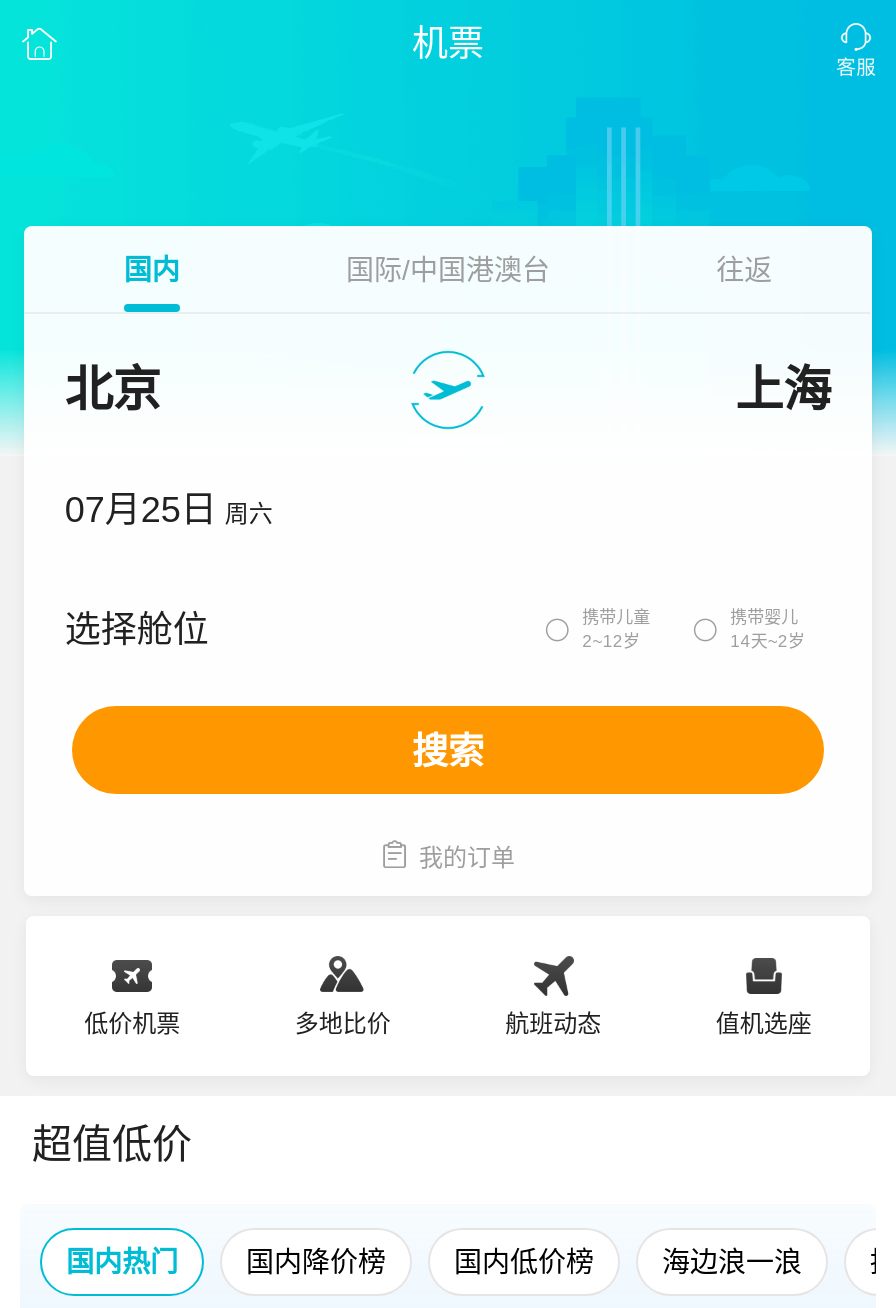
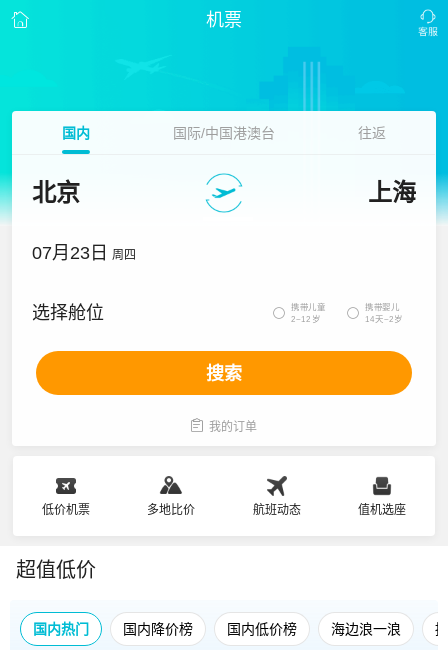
[65,490,273,530] 07月25日 周六 -> [32,243,136,263] 07月23日 周四

